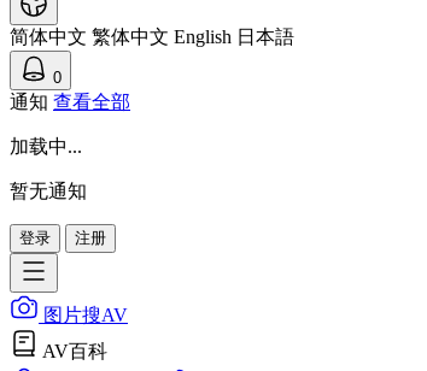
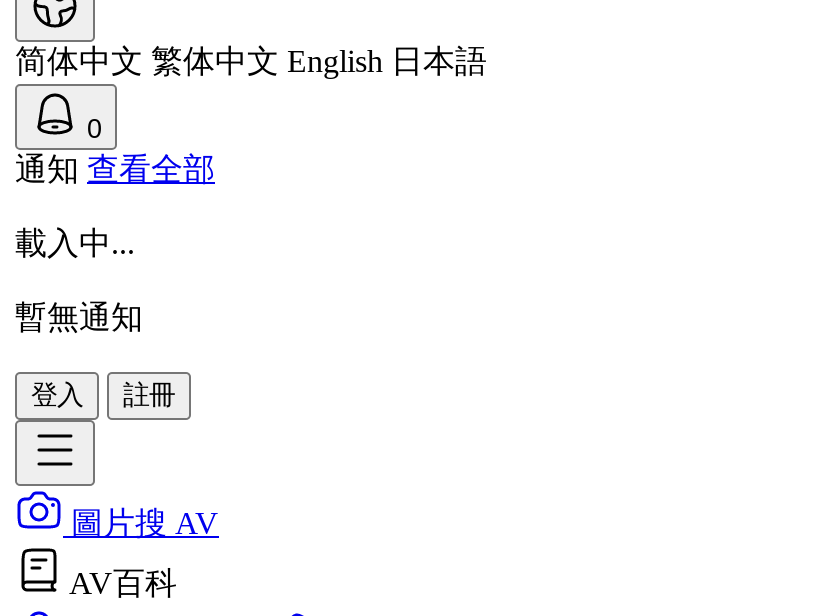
[10,136,82,157] 加载中... -> [15,226,135,260] 載入中...
[10,181,87,201] 暂无通知 -> [15,300,143,334] 暫無通知
[19,229,106,247] 登录 | 注册 -> [31,380,175,410] 登入 | 註冊
[43,305,128,325] 图片搜AV -> [71,506,219,540] 圖片搜 AV

